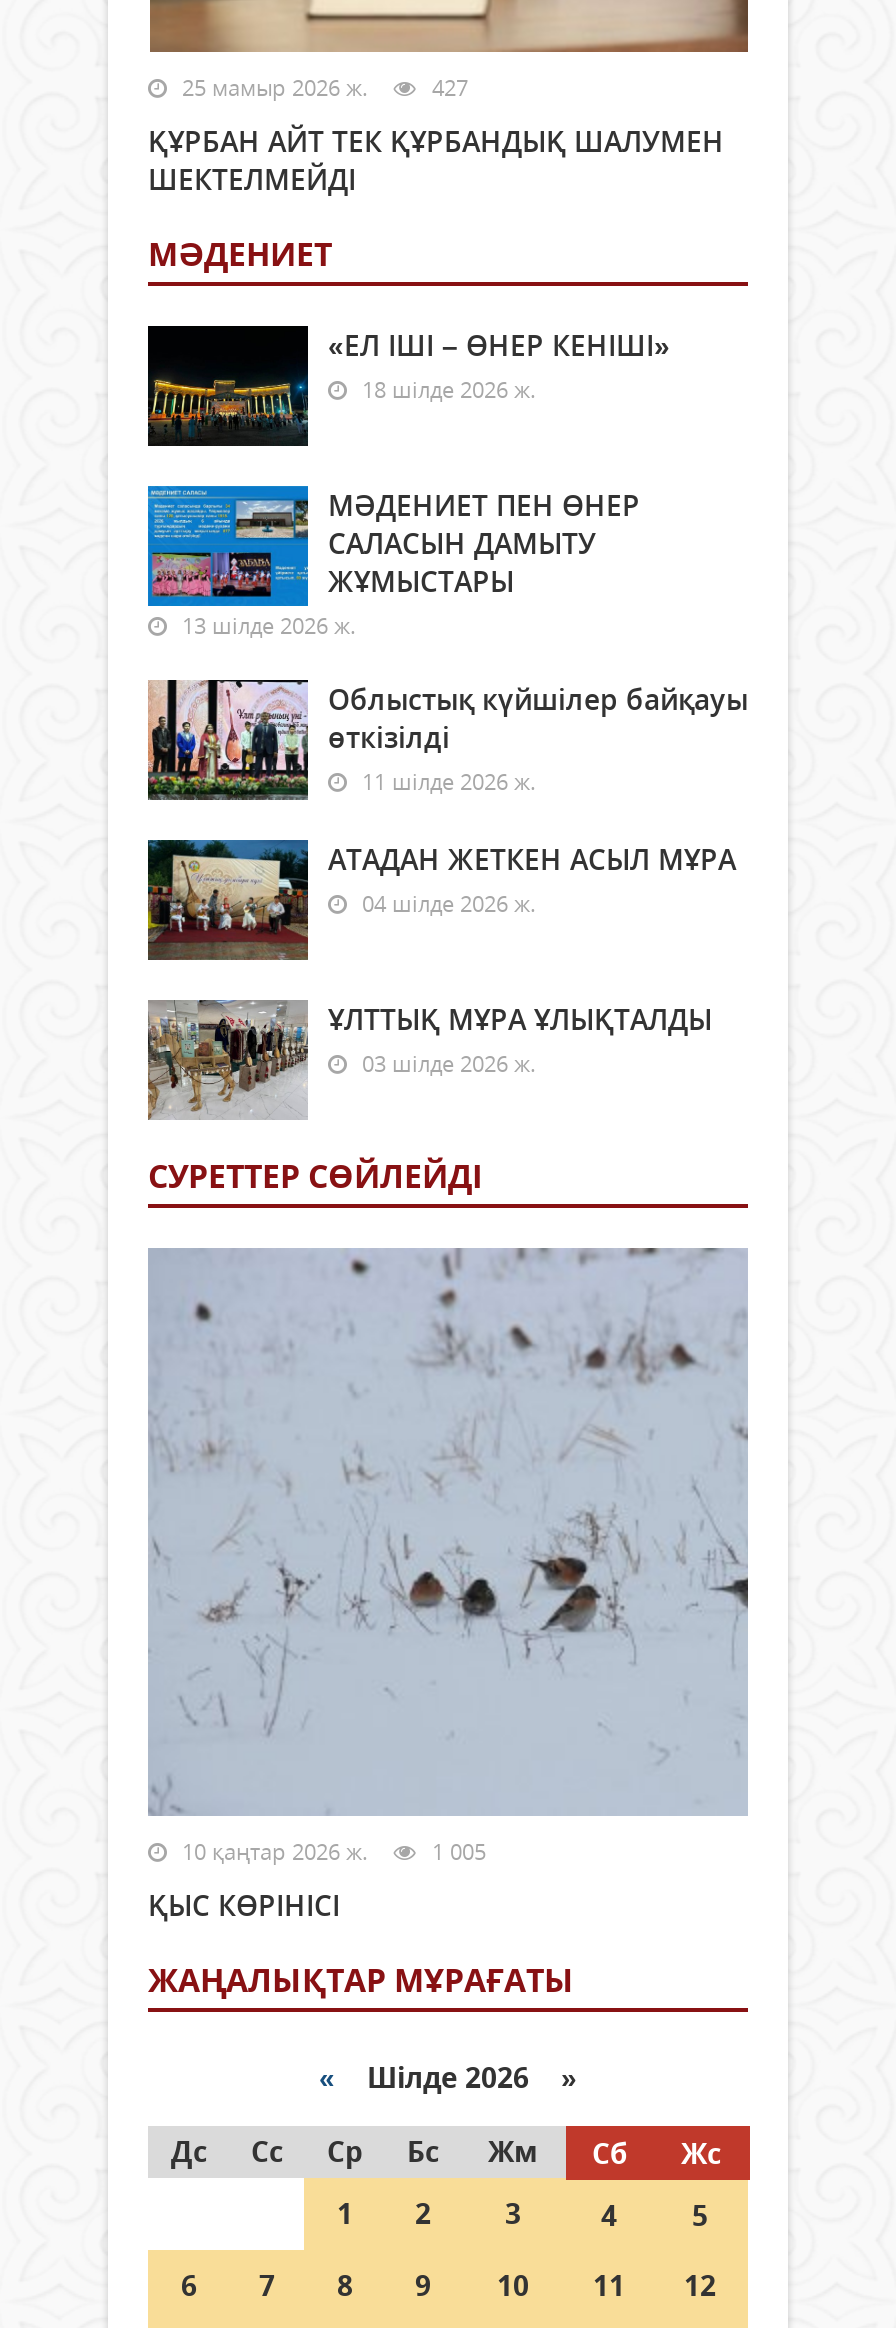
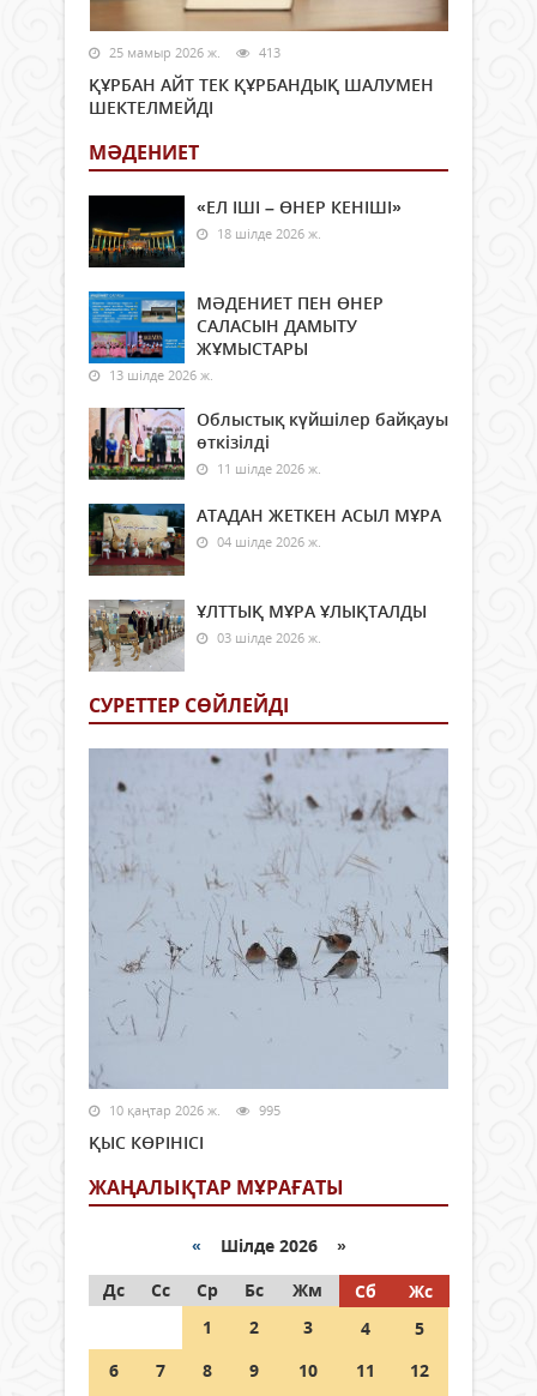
[176,72,468,102] 25 мамыр 2026 ж. 427 -> [105,43,280,61] 25 мамыр 2026 ж. 413
[176,1836,486,1866] 10 қаңтар 2026 ж. 1 005 -> [105,1101,280,1119] 10 қаңтар 2026 ж. 995

